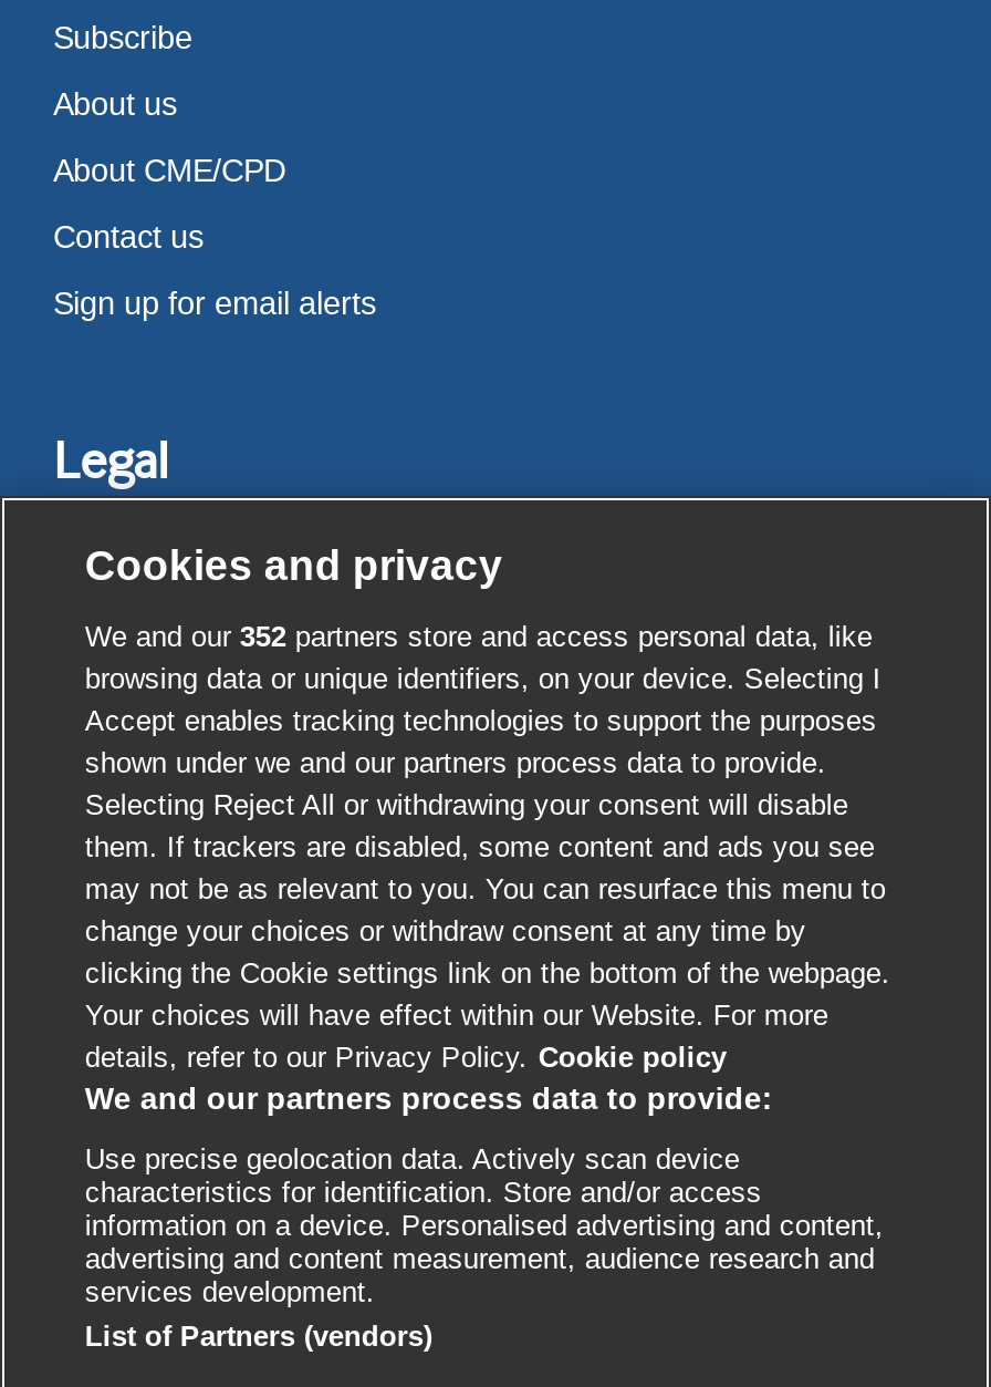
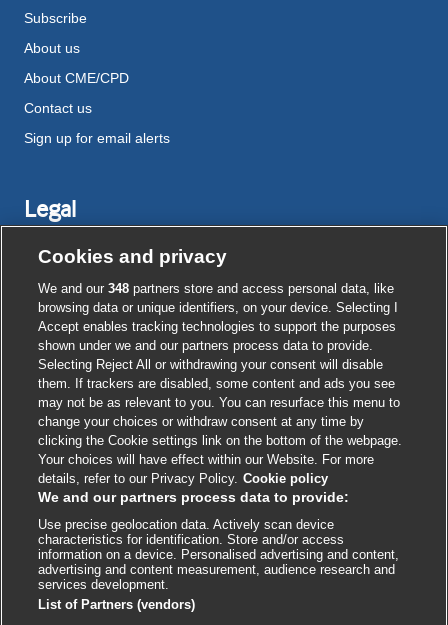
[85,620,872,653] We and our 352 partners store and access personal data, like -> [38,281,394,296] We and our 348 partners store and access personal data, like

